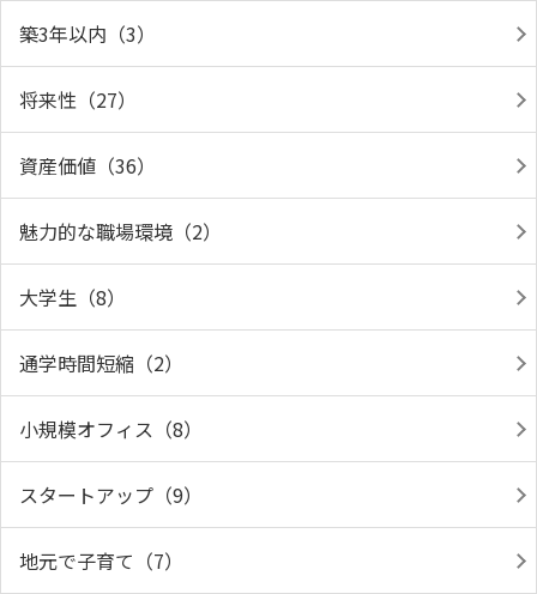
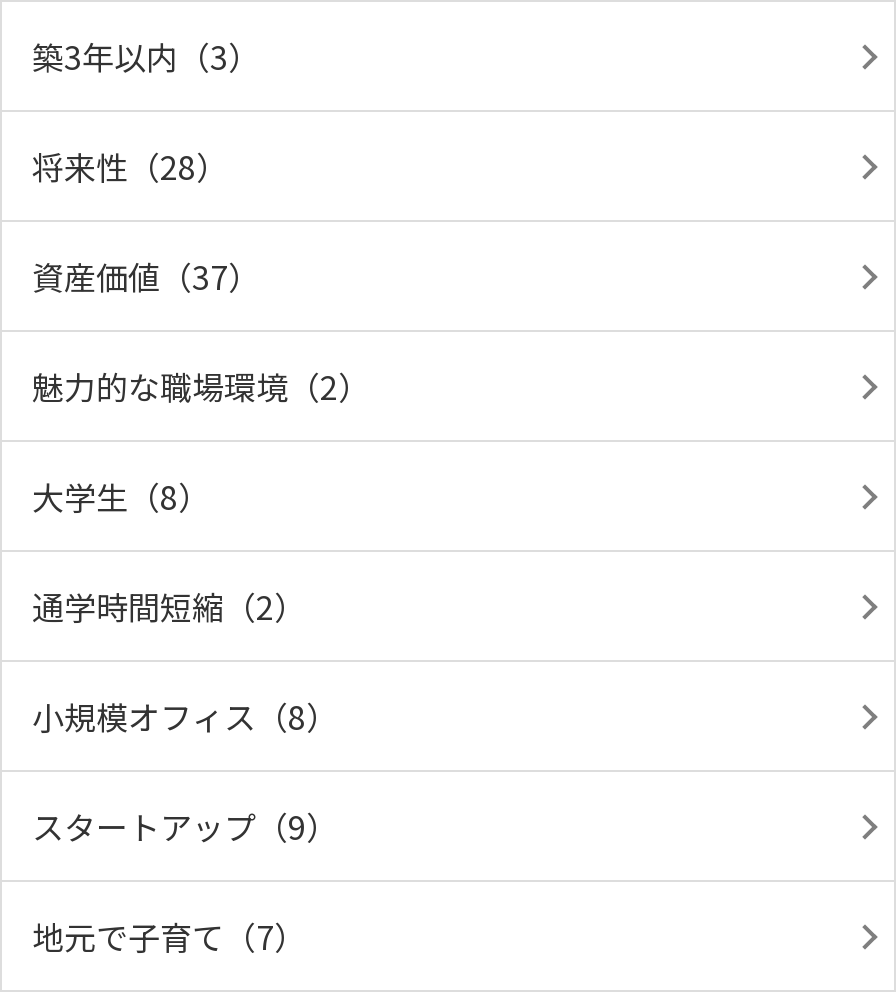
[19,85,137,114] 将来性（27） -> [32,142,228,190] 将来性（28）
[19,151,156,180] 資産価値（36） -> [32,252,260,300] 資産価値（37）

